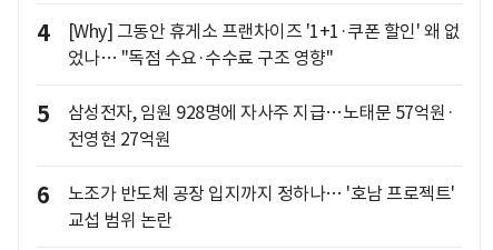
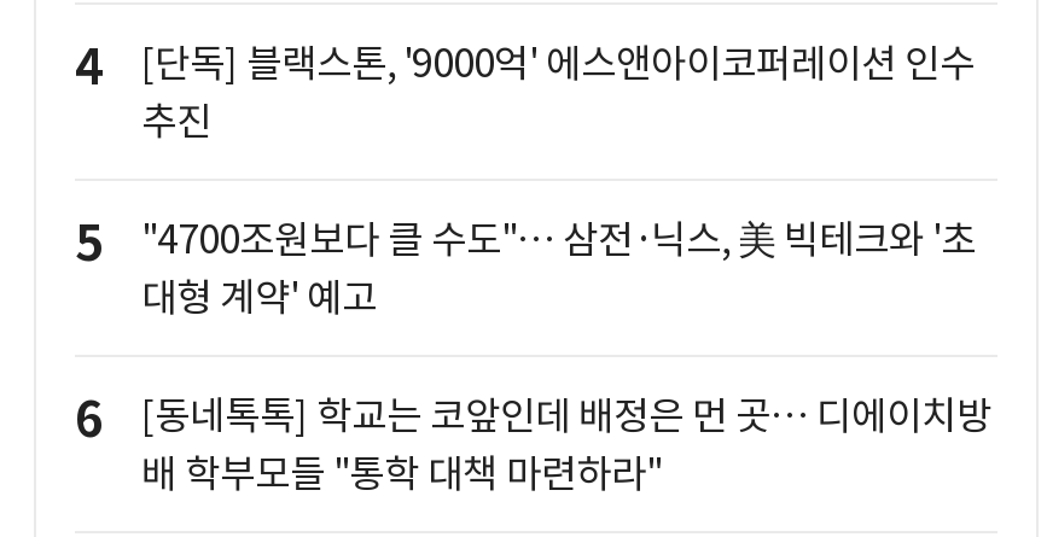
[67,20,460,69] [Why] 그동안 휴게소 프랜차이즈 '1+1·쿠폰 할인' 왜 없 | 었나… "독점 수요·수수료 구조 영향" -> [141,39,975,145] [단독] 블랙스톤, '9000억' 에스앤아이코퍼레이션 인수 | 추진
[67,101,454,150] 삼성전자, 임원 928명에 자사주 지급…노태문 57억원· | 전영현 27억원 -> [141,215,976,321] "4700조원보다 클 수도"… 삼전·닉스, 美 빅테크와 '초 | 대형 계약' 예고
[67,182,455,231] 노조가 반도체 공장 입지까지 정하나… '호남 프로젝트' | 교섭 범위 논란 -> [141,391,991,497] [동네톡톡] 학교는 코앞인데 배정은 먼 곳… 디에이치방 | 배 학부모들 "통학 대책 마련하라"

